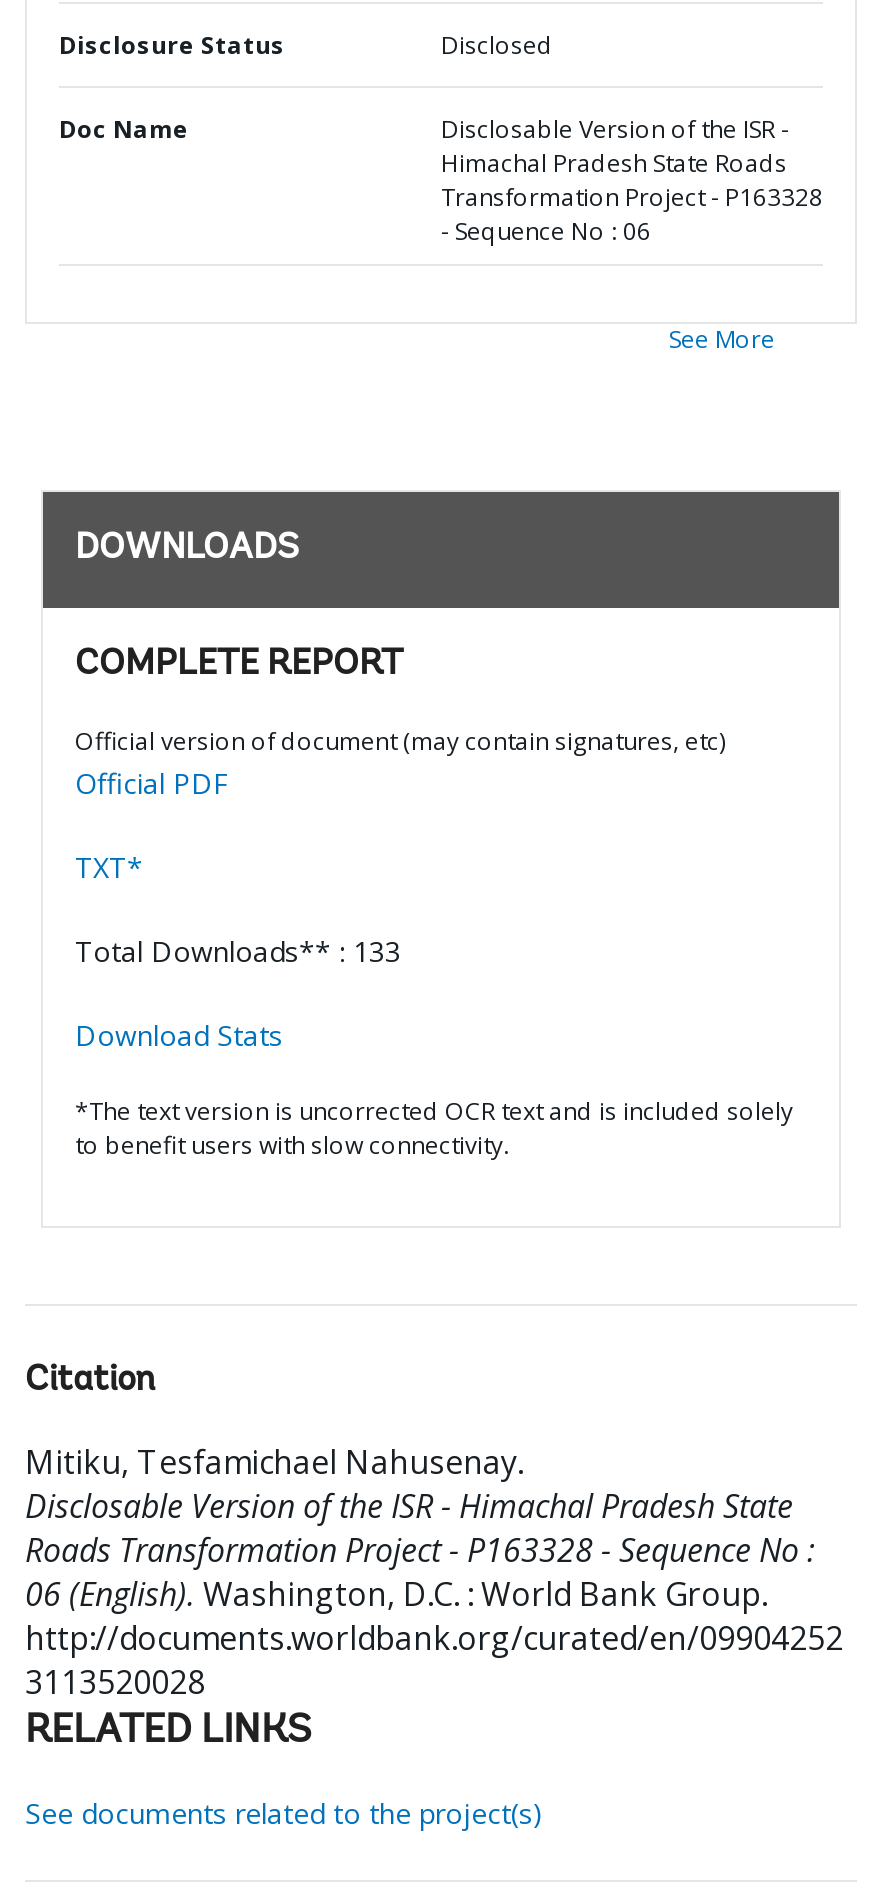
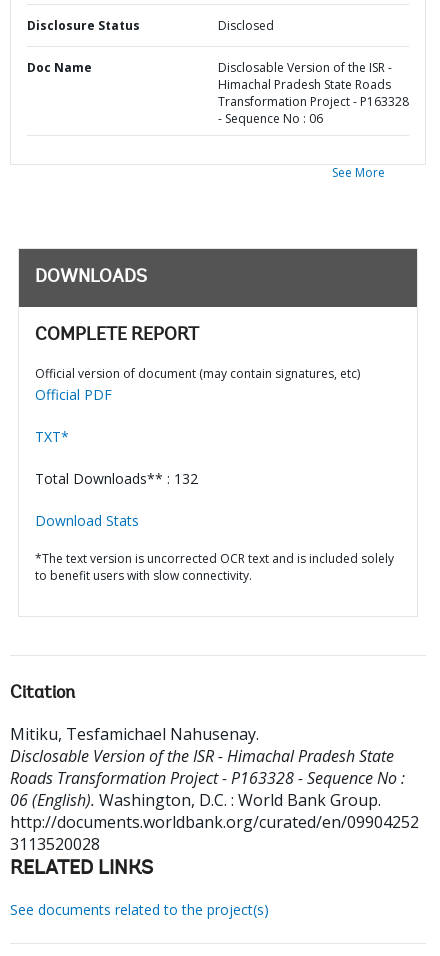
[75,932,401,970] Total Downloads** : 133 -> [35,469,198,488] Total Downloads** : 132

